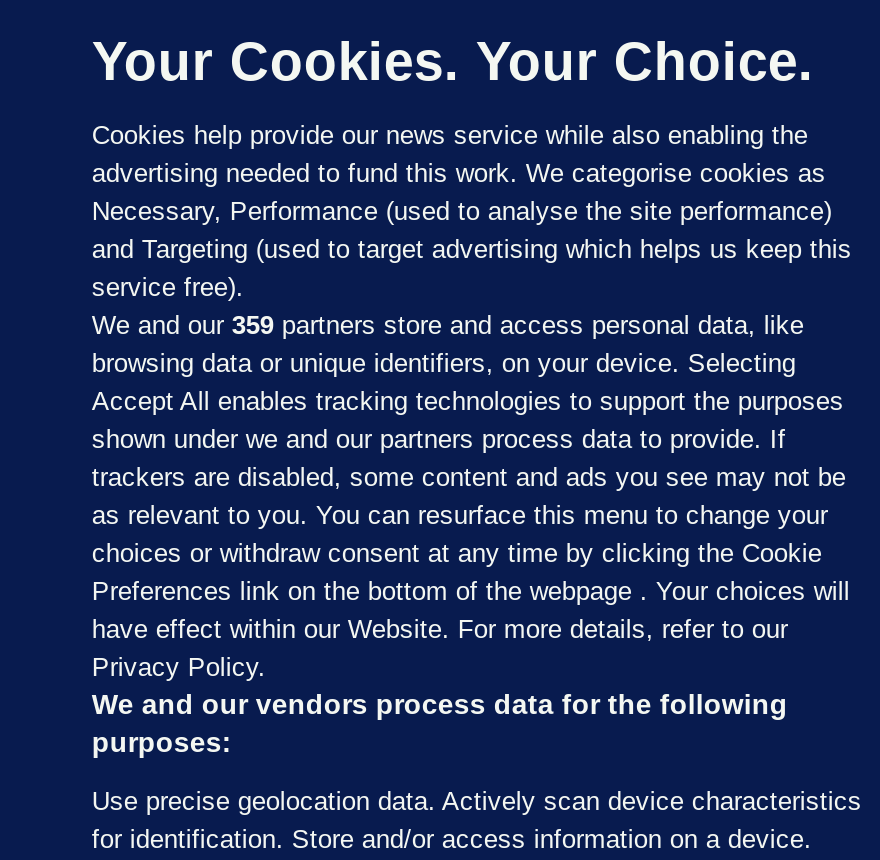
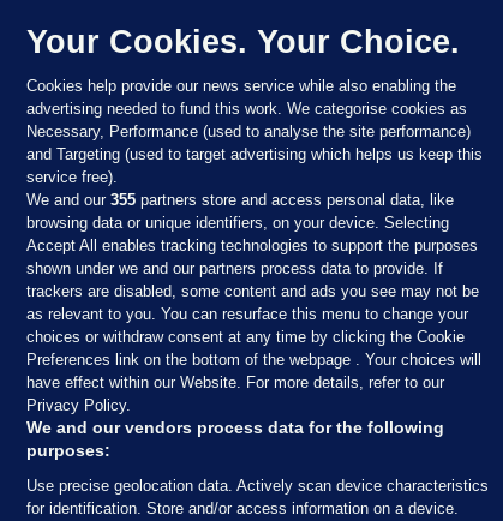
[92,310,804,340] We and our 359 partners store and access personal data, like -> [27,191,454,209] We and our 355 partners store and access personal data, like

